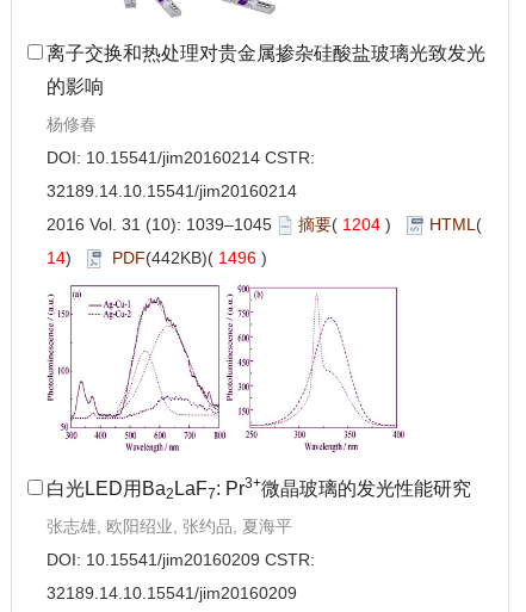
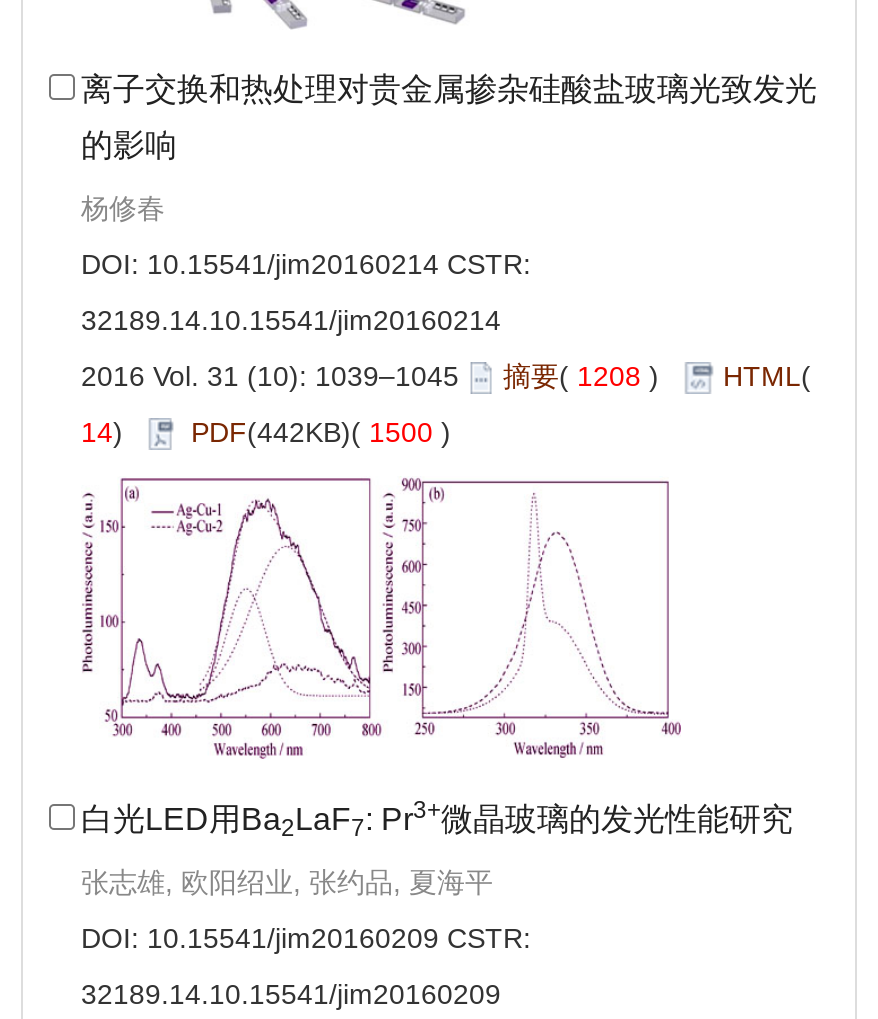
[47,215,482,234] 2016 Vol. 31 (10): 1039–1045 摘要(1204) HTML( -> [81,360,811,392] 2016 Vol. 31 (10): 1039–1045 摘要(1208) HTML(
[47,248,267,267] 14) PDF(442KB)(1496) -> [81,416,451,448] 14) PDF(442KB)(1500)

